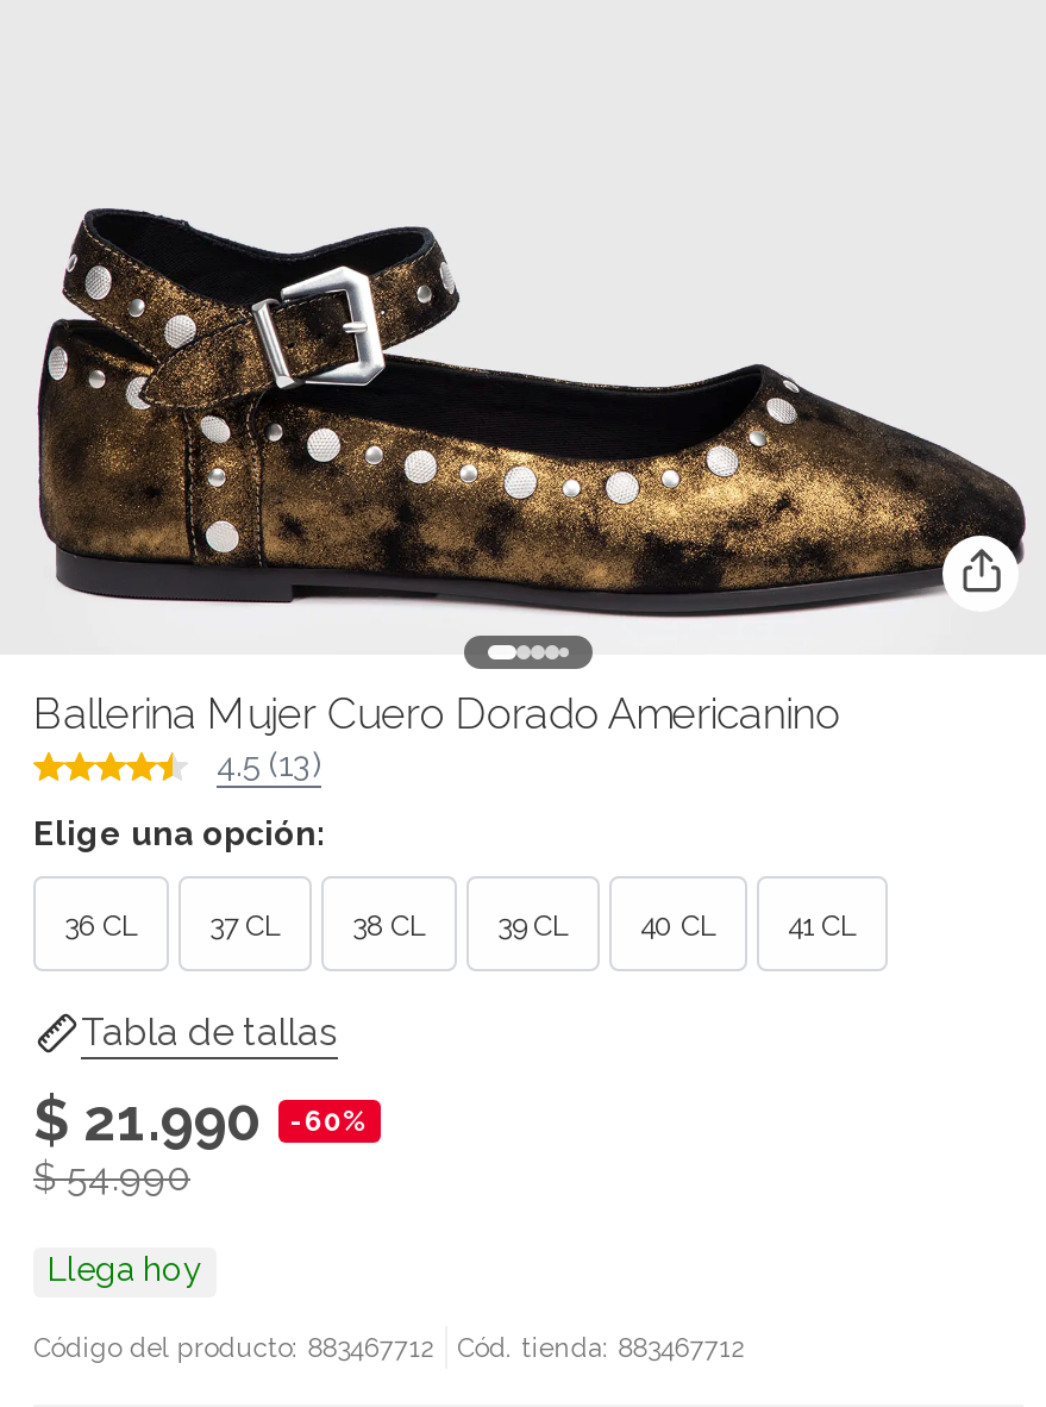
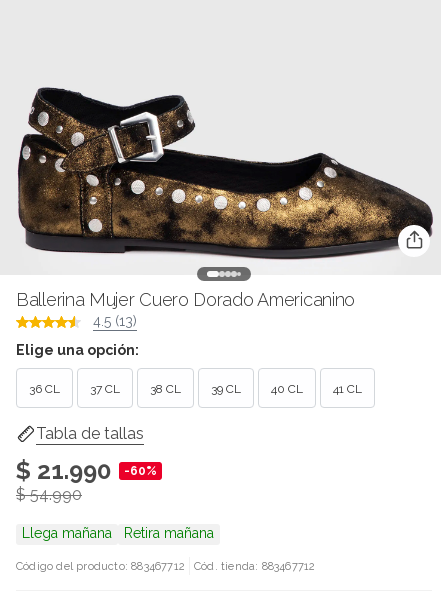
[48,1250,202,1288] Llega hoy -> [22,525,214,541] Llega mañana | Retira mañana

